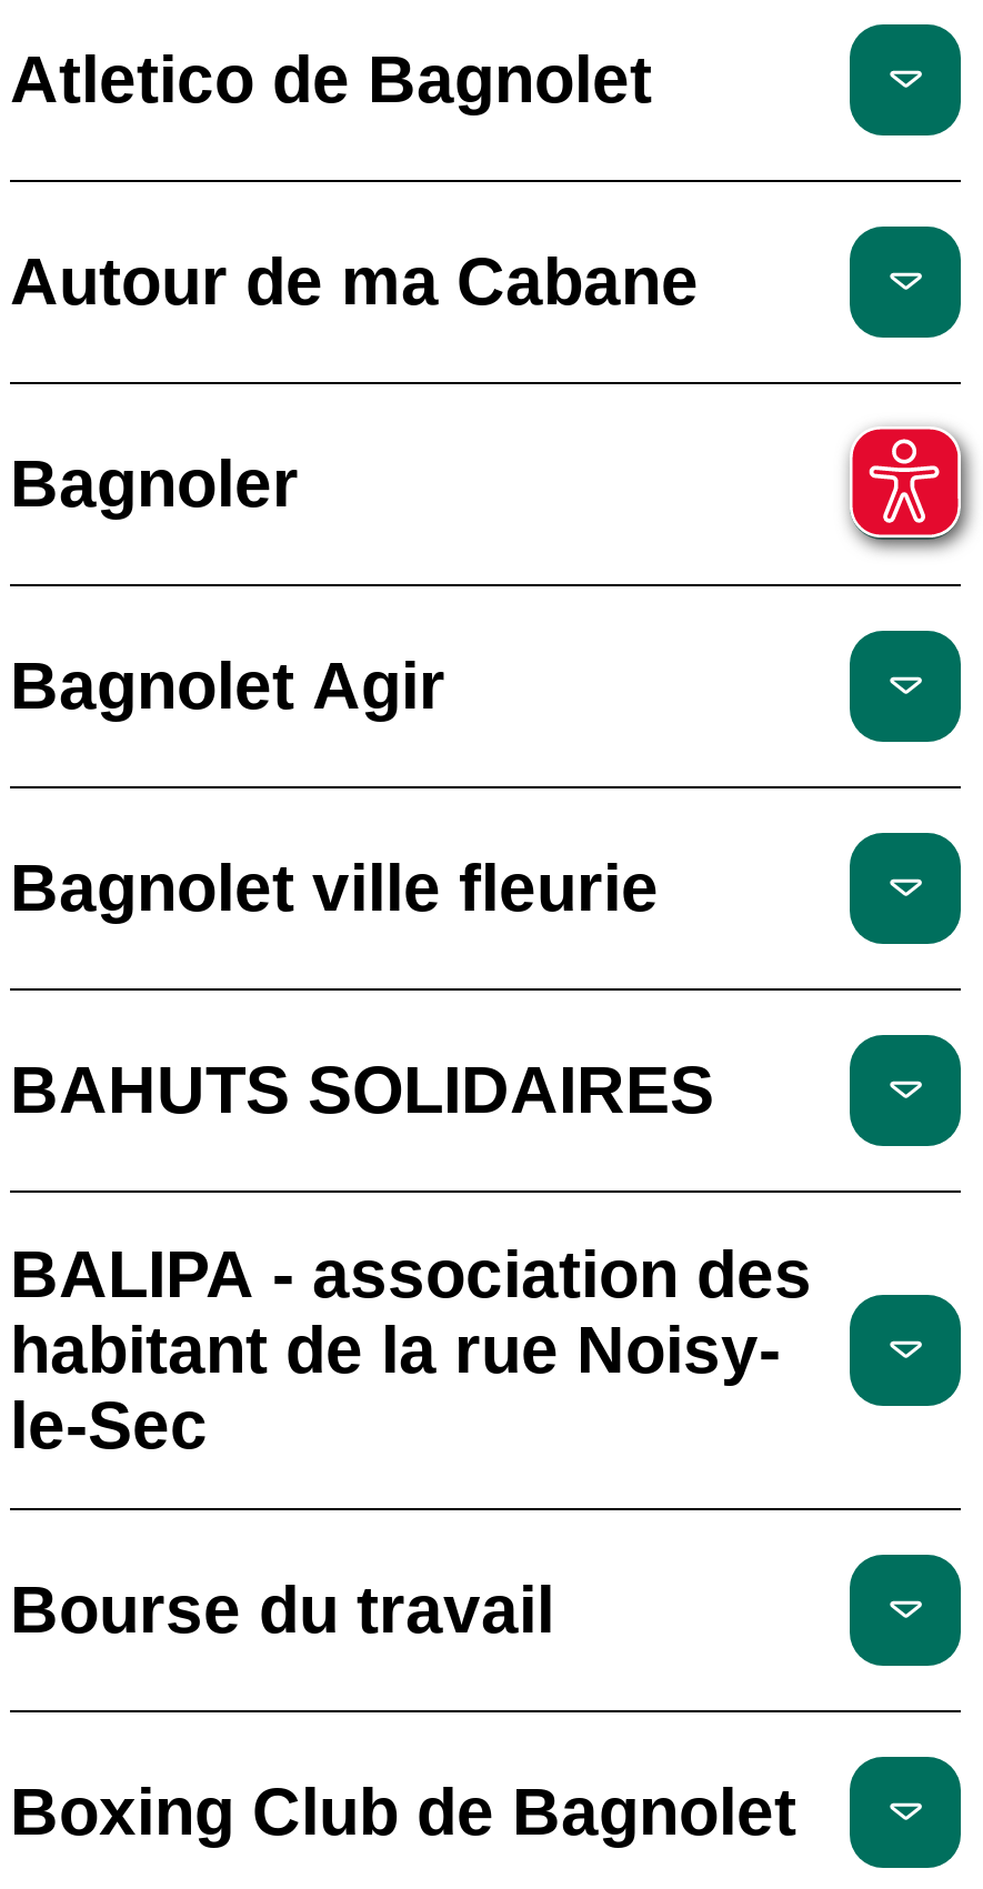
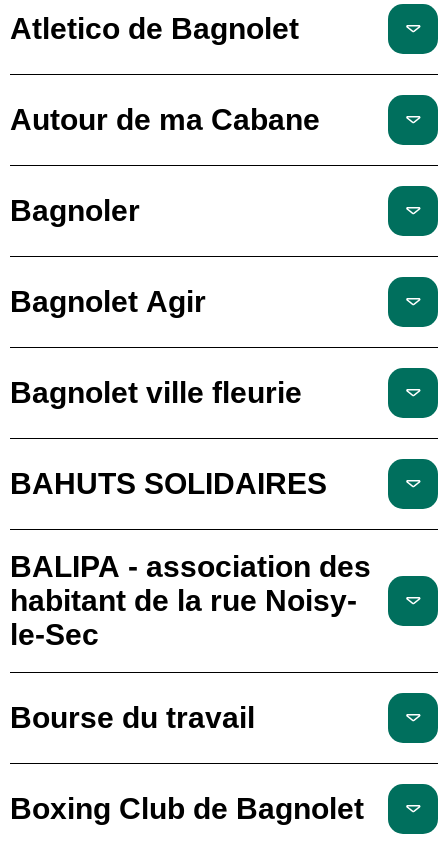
[850,426,974,553] [image] -> [387,185,443,241] [image]

